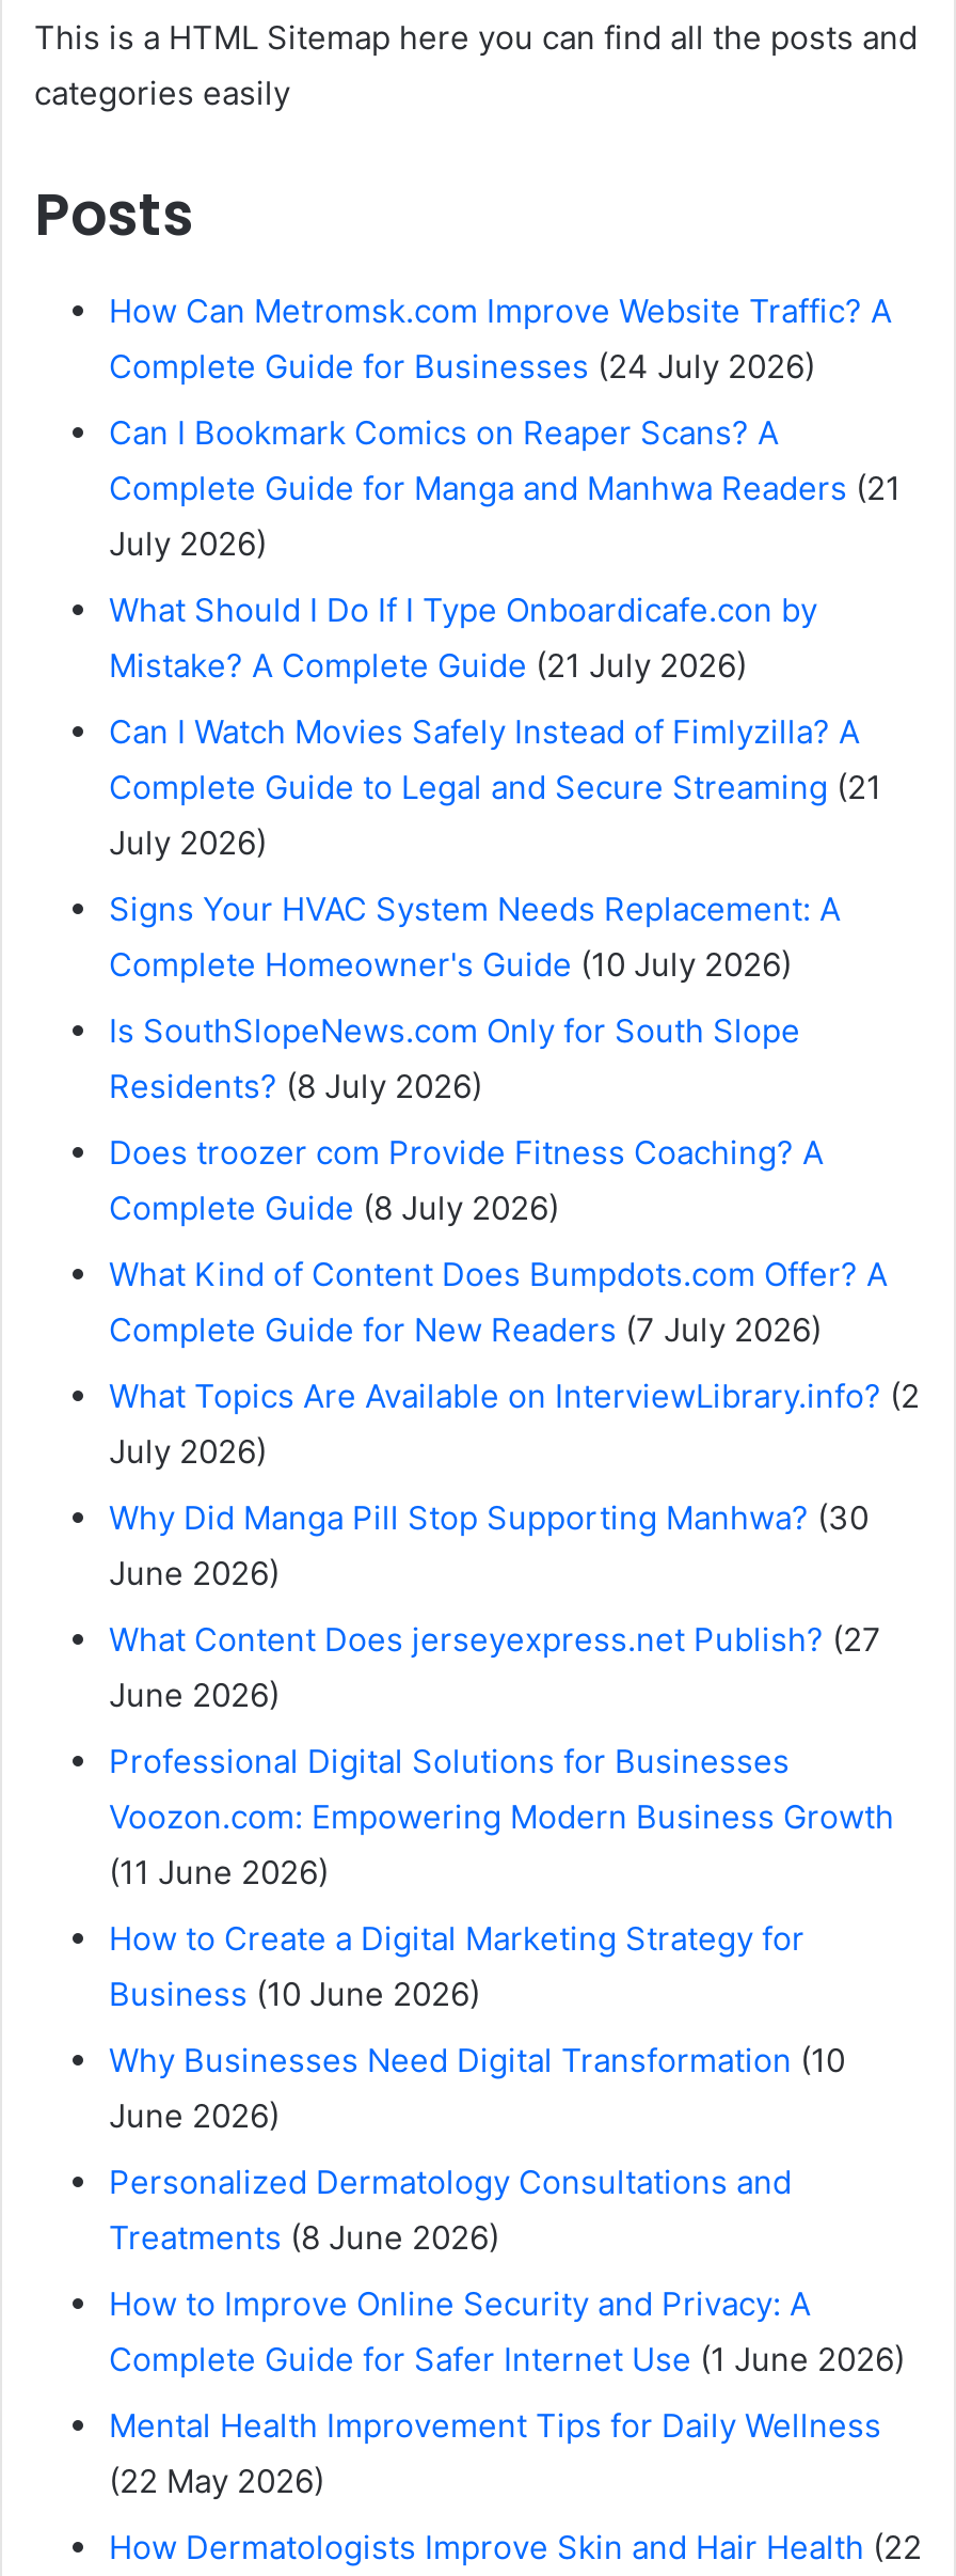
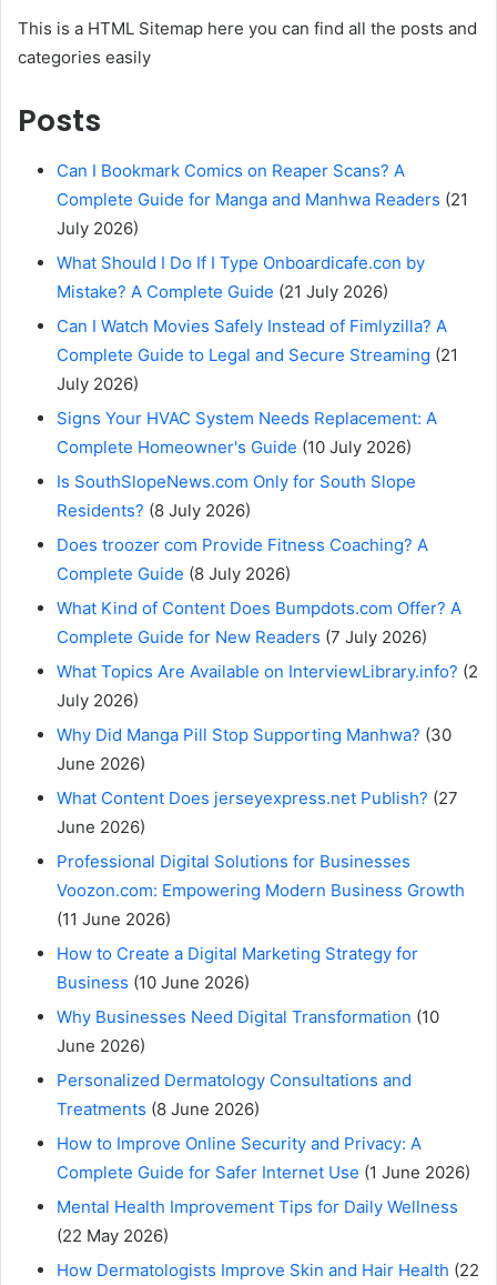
[109,289,892,386] How Can Metromsk.com Improve Website Traffic? A | Complete Guide for Businesses (24 July 2026) -> none

